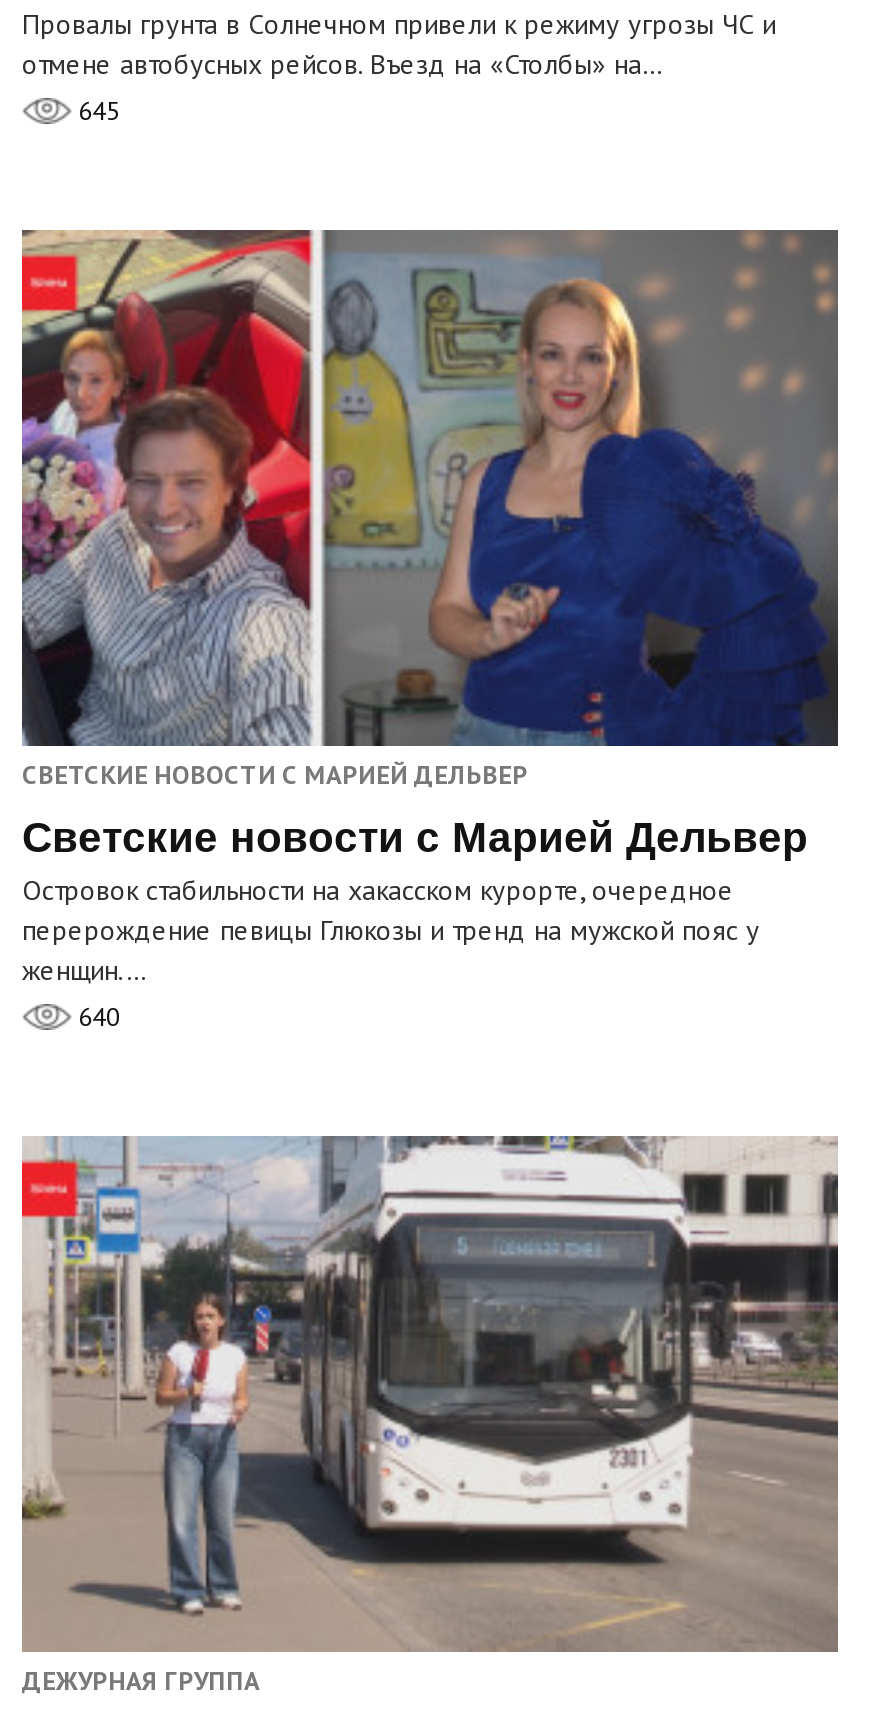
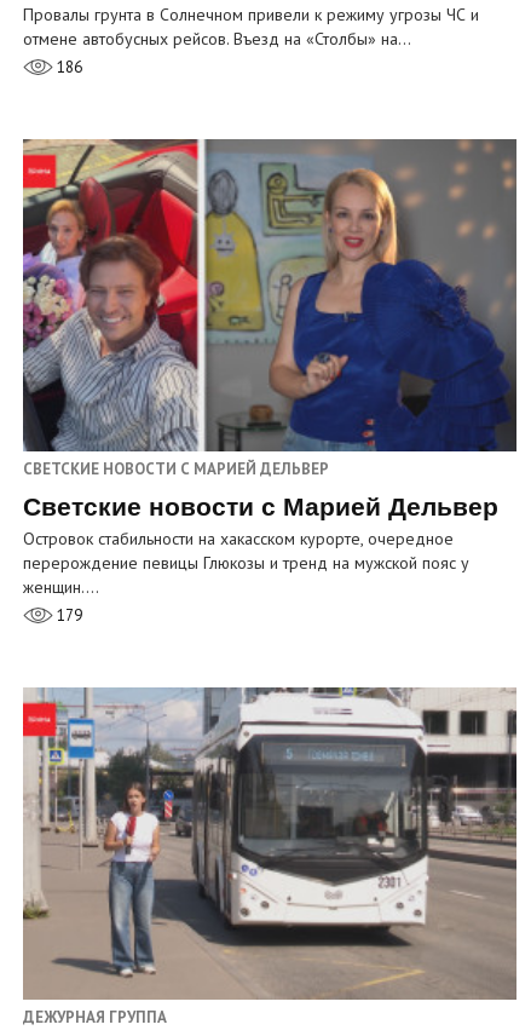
[72,94,120,128] 645 -> [53,57,82,78] 186
[72,1001,120,1035] 640 -> [53,606,82,626] 179

